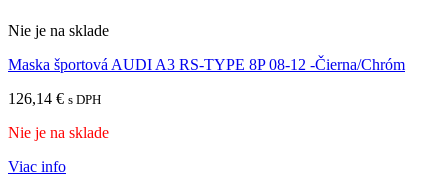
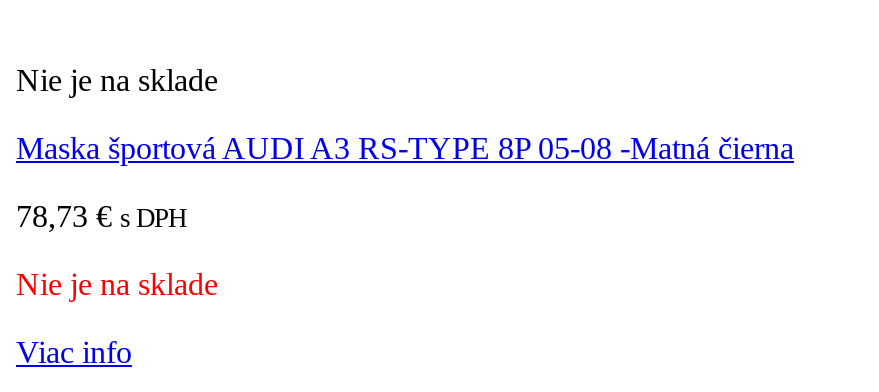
[8,56,405,73] Maska športová AUDI A3 RS-TYPE 8P 08-12 -Čierna/Chróm -> [16,131,794,165] Maska športová AUDI A3 RS-TYPE 8P 05-08 -Matná čierna
[8,90,101,107] 126,14 € s DPH -> [16,199,186,233] 78,73 € s DPH

